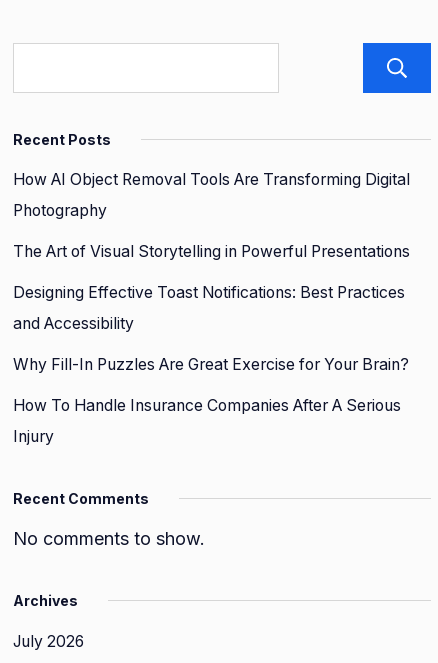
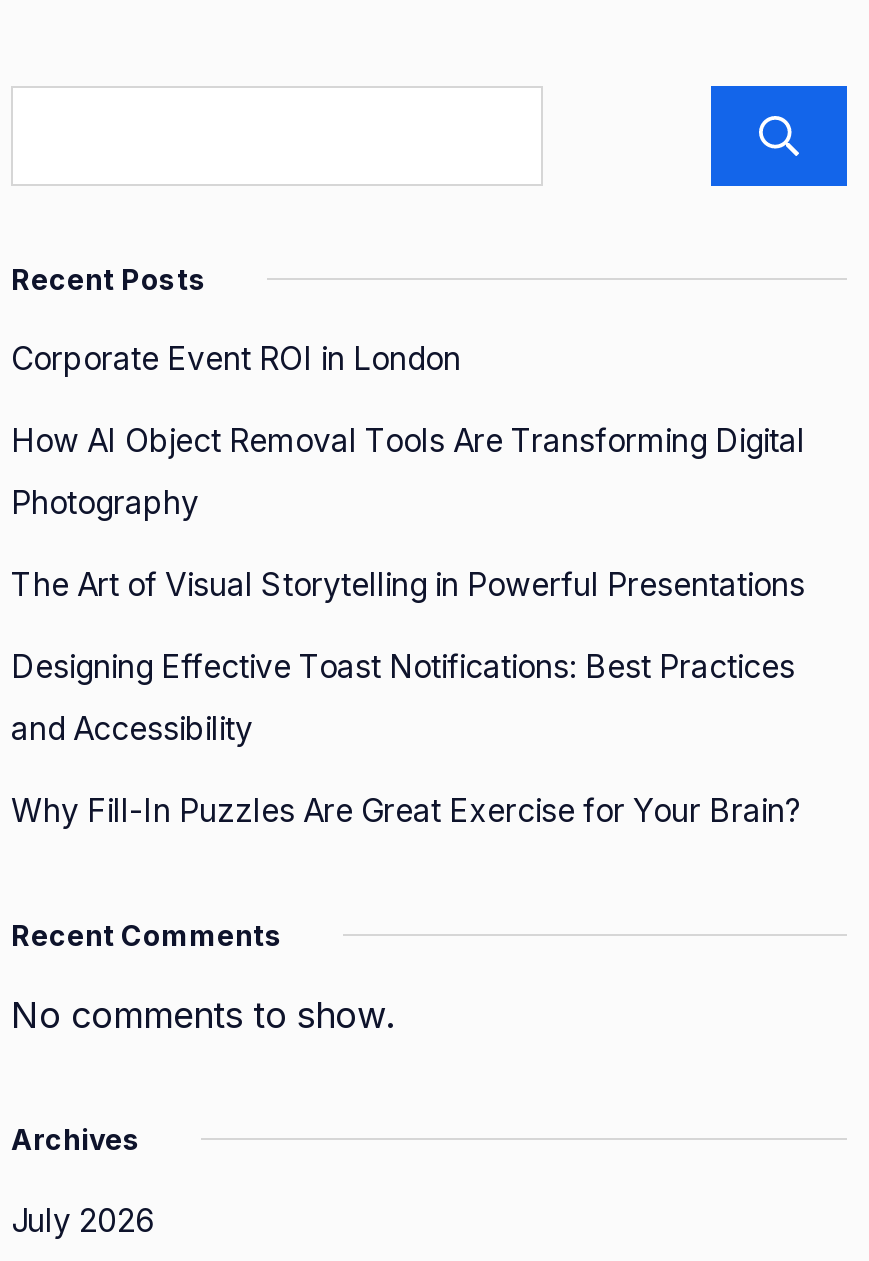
none -> [11,339,461,377] Corporate Event ROI in London
moved [13,170,410,374] -> [11,421,805,829]: How AI Object Removal Tools Are Transforming Digital | Photography | The Art of Visual Storytelling in Powerful Presentations | Designing Effective Toast Notifications: Best Practices | and Accessibility | Why Fill-In Puzzles Are Great Exercise for Your Brain?
[13,396,401,446] How To Handle Insurance Companies After A Serious | Injury -> none

